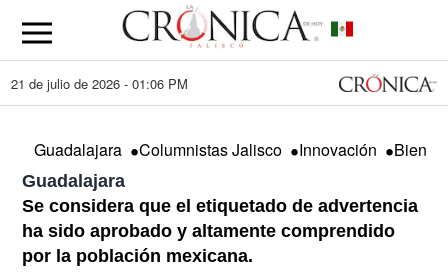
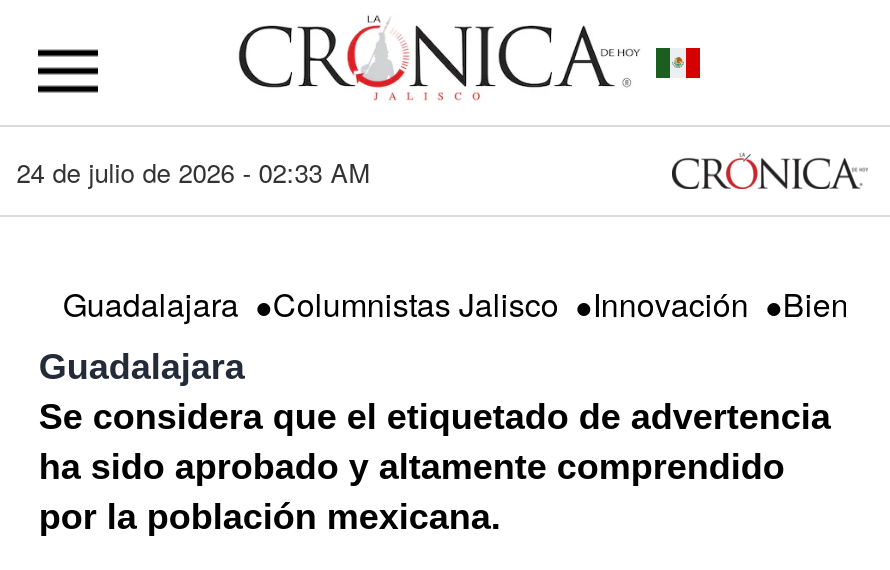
[11,73,188,92] 21 de julio de 2026 - 01:06 PM -> [16,152,370,190] 24 de julio de 2026 - 02:33 AM

